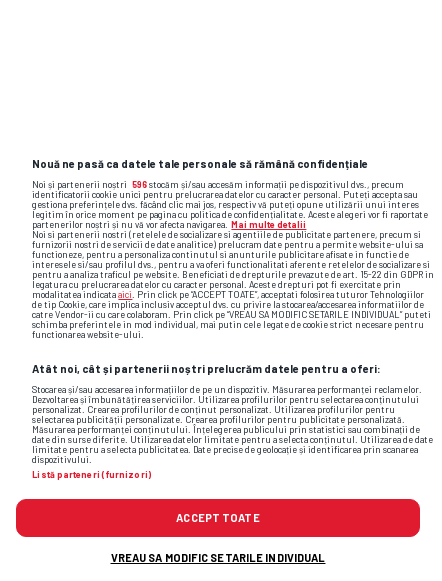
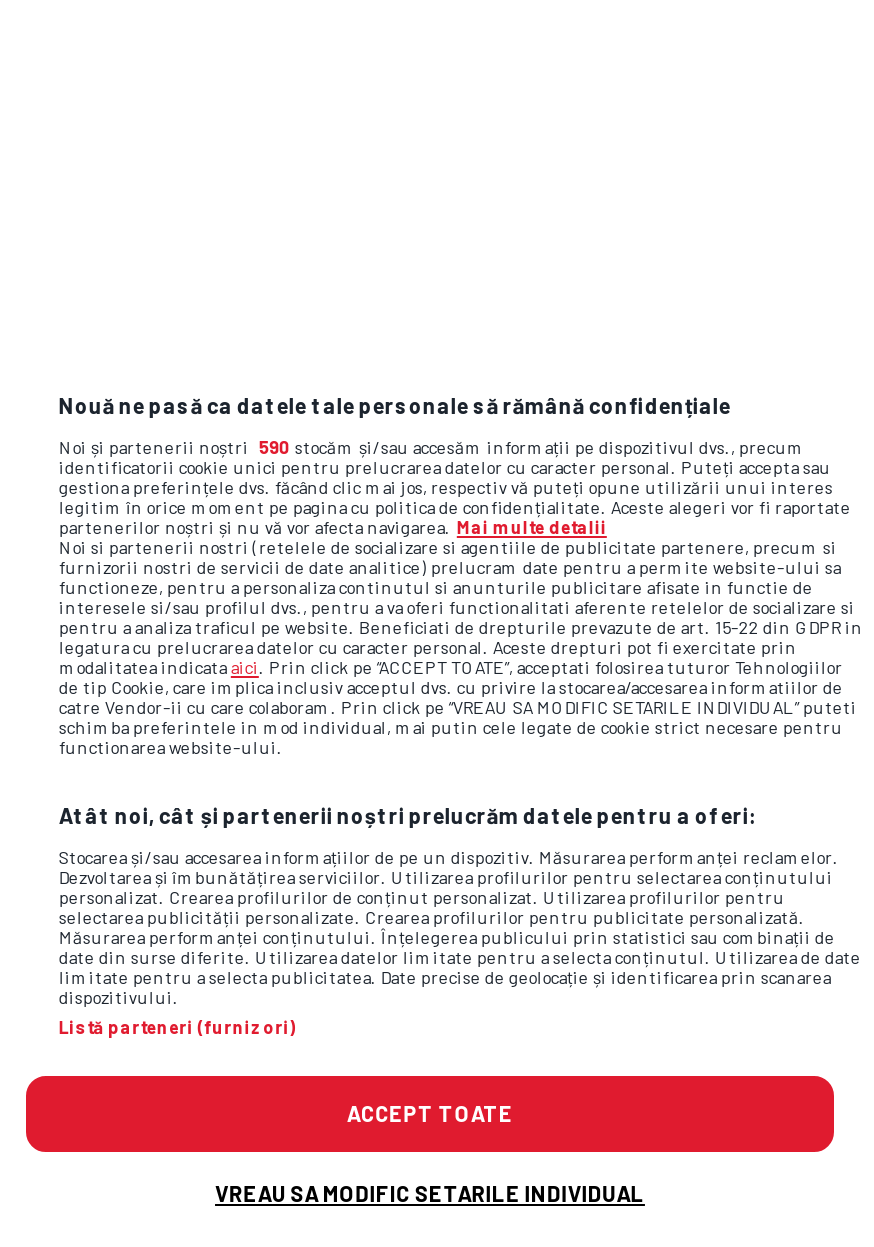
[32,178,404,189] Noi și partenerii noștri 596 stocăm și/sau accesăm informații pe dispozitivul dvs., precum -> [59,435,805,457] Noi și partenerii noștri 590 stocăm și/sau accesăm informații pe dispozitivul dvs., precum

